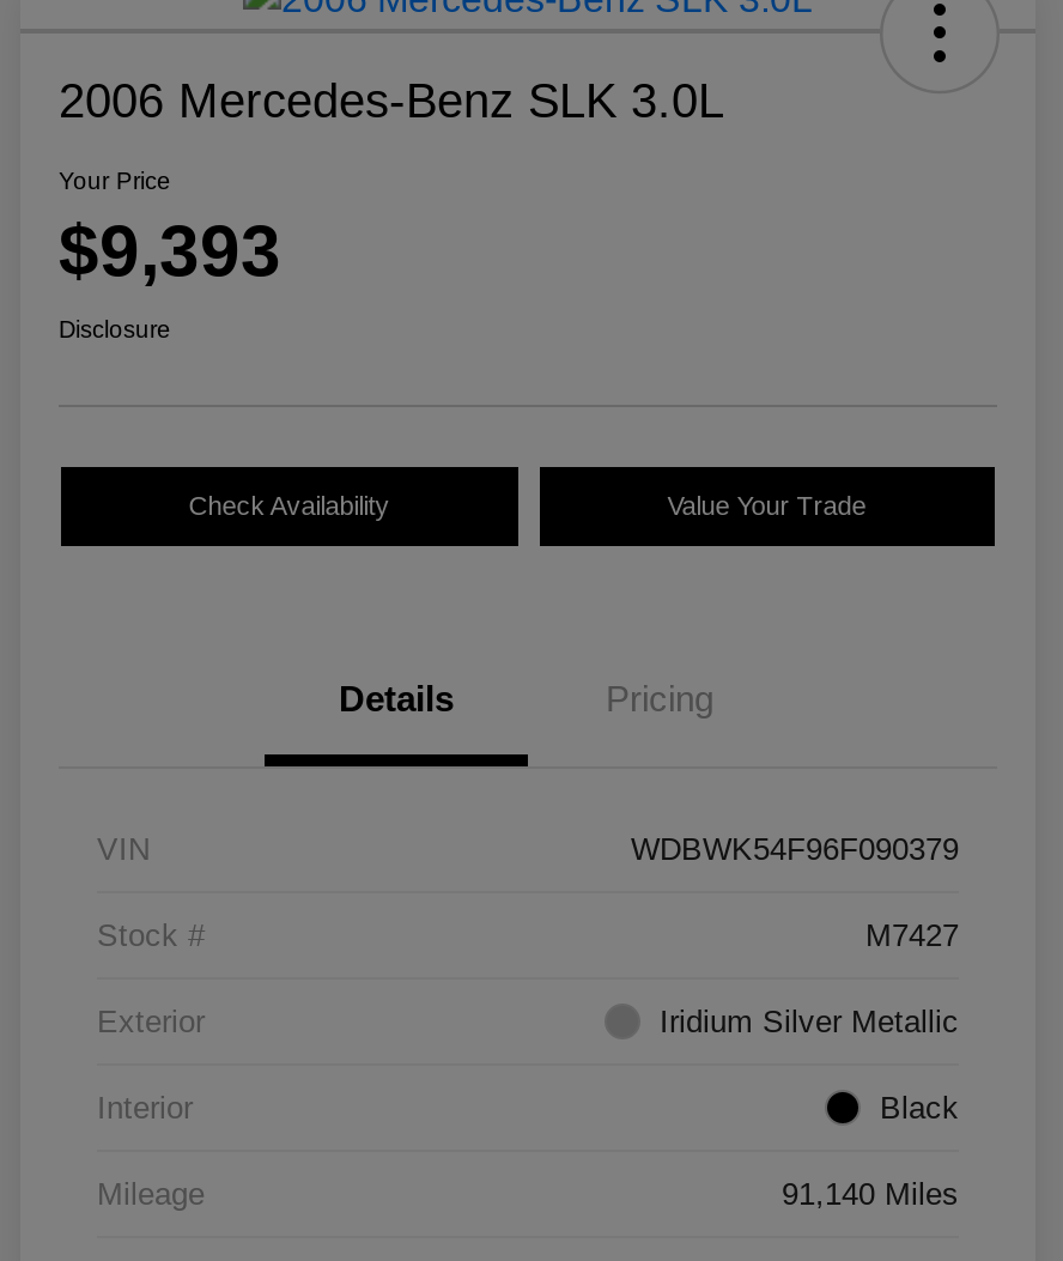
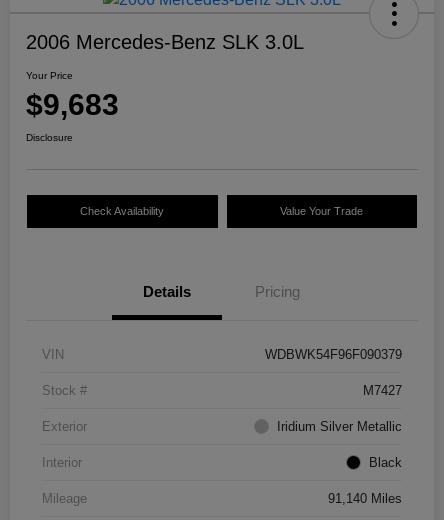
[59,210,281,289] $9,393 -> [26,88,119,121] $9,683

